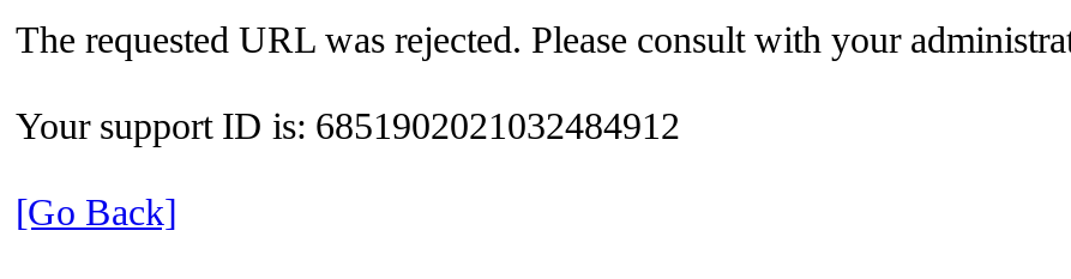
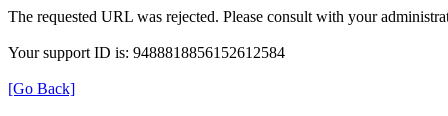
[16,105,680,146] Your support ID is: 6851902021032484912 -> [8,44,285,61] Your support ID is: 9488818856152612584

